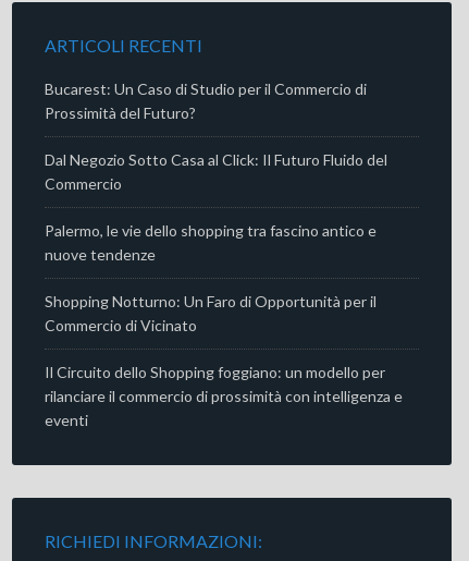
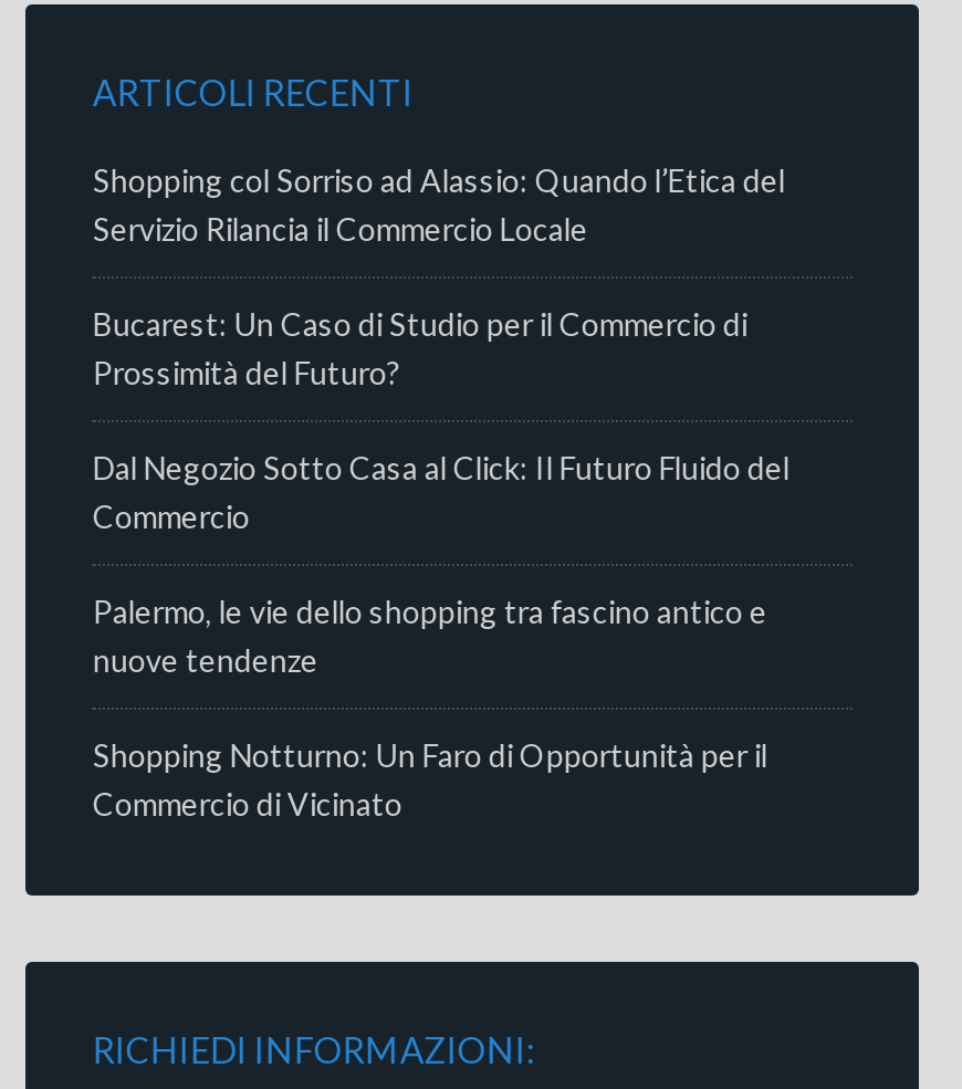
none -> [93,161,785,248] Shopping col Sorriso ad Alassio: Quando l’Etica del | Servizio Rilancia il Commercio Locale
moved [45,80,388,334] -> [93,305,789,823]: Bucarest: Un Caso di Studio per il Commercio di | Prossimità del Futuro? | Dal Negozio Sotto Casa al Click: Il Futuro Fluido del | Commercio | Palermo, le vie dello shopping tra fascino antico e | nuove tendenze | Shopping Notturno: Un Faro di Opportunità per il | Commercio di Vicinato
[45,363,403,429] Il Circuito dello Shopping foggiano: un modello per | rilanciare il commercio di prossimità con intelligenza e | eventi -> none

